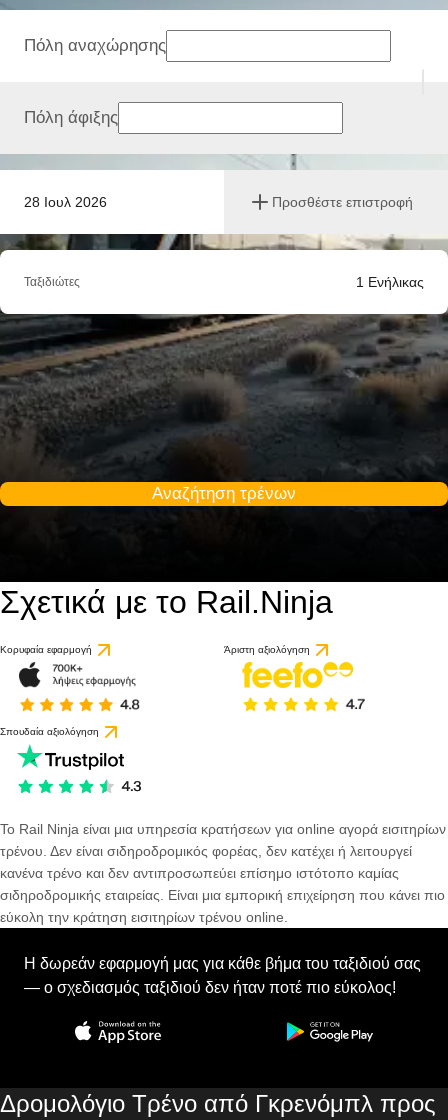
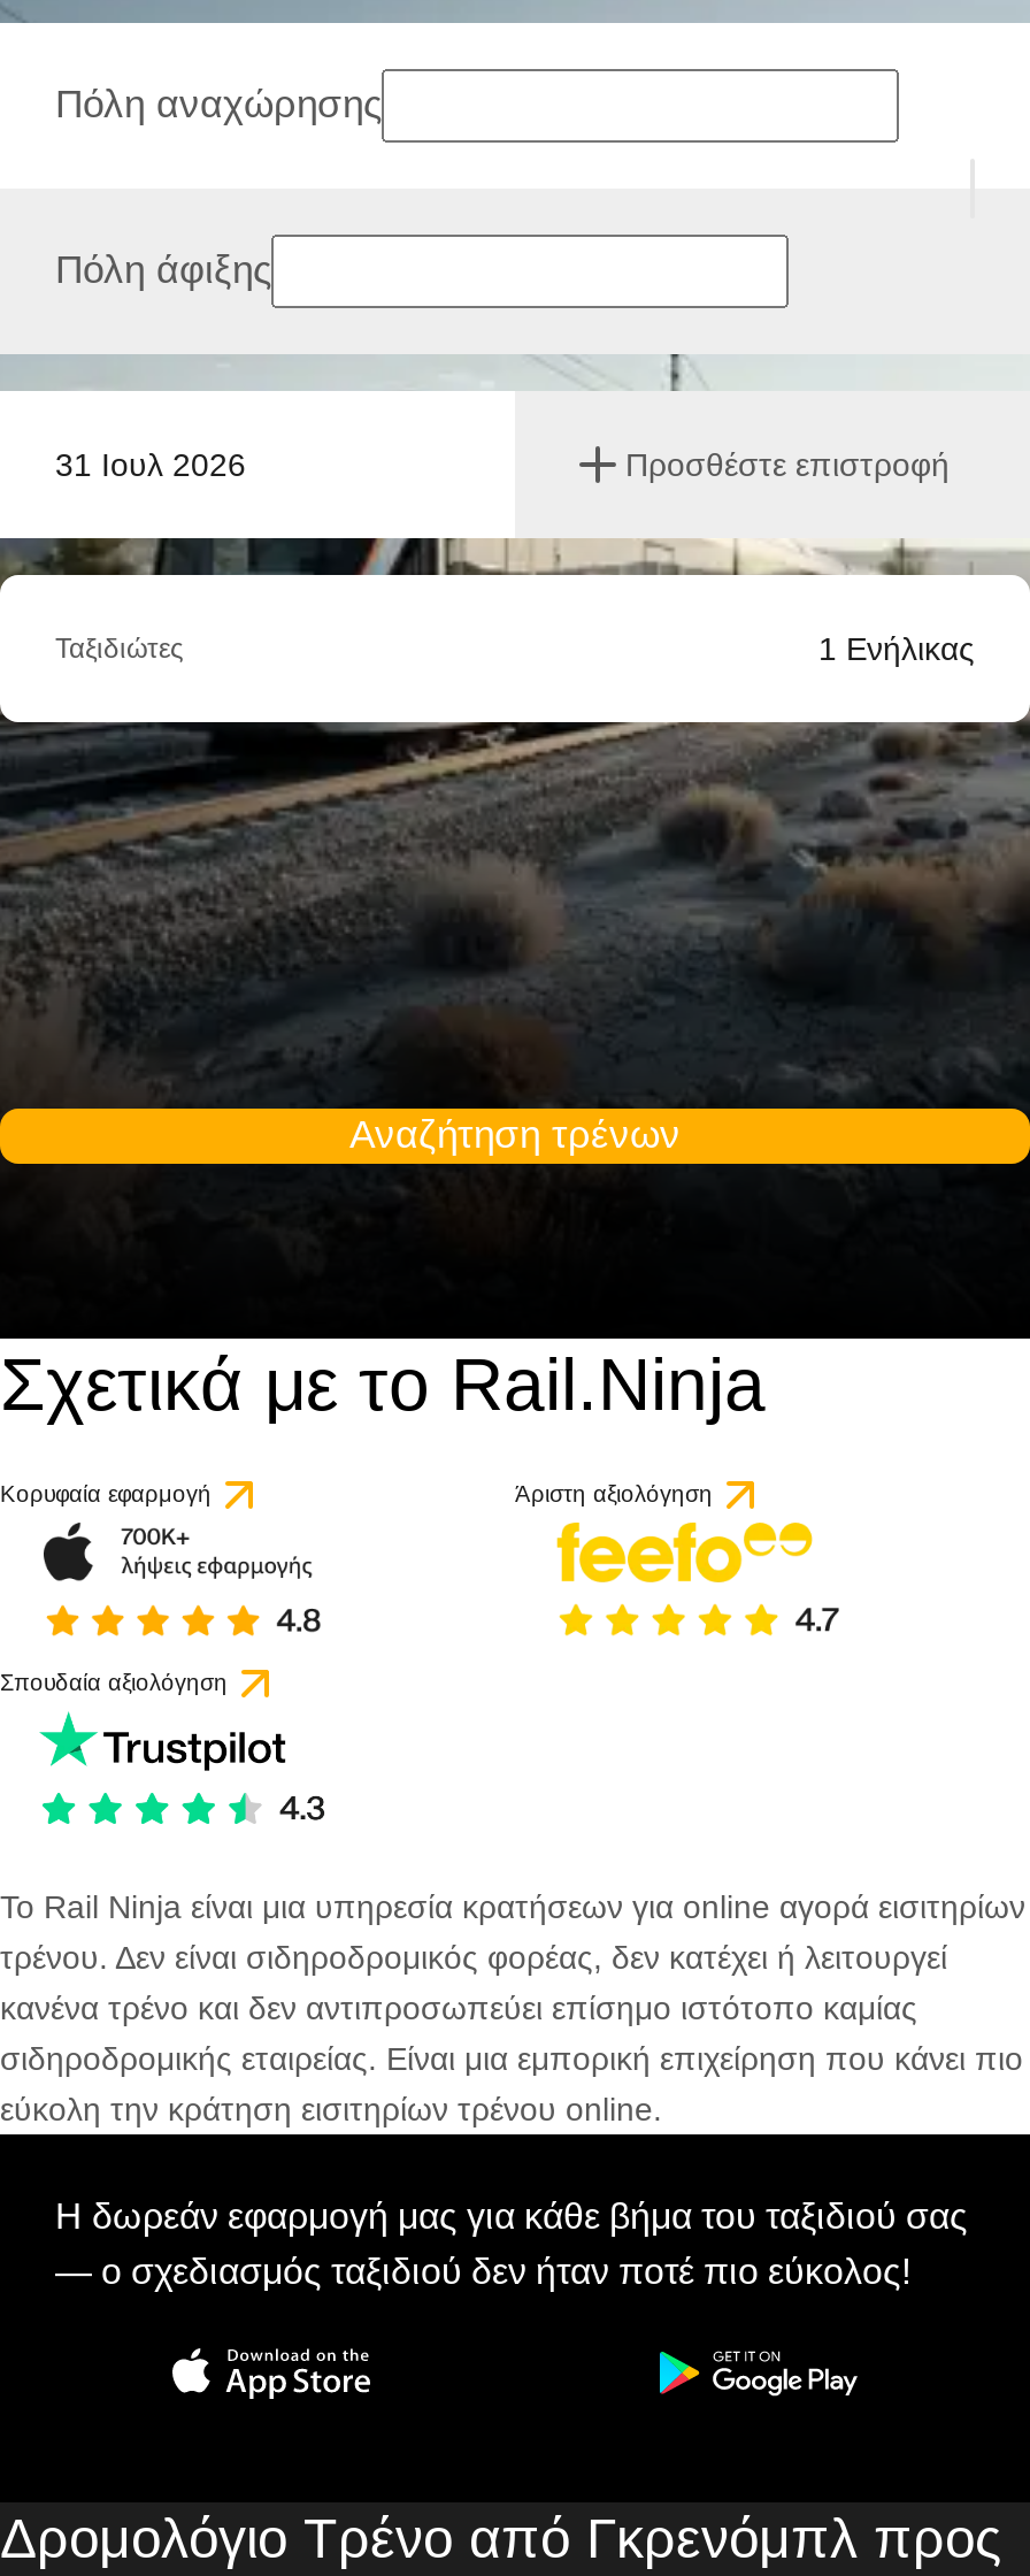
[24,194,107,210] 28 Ιουλ 2026 -> [55,446,246,483] 31 Ιουλ 2026

